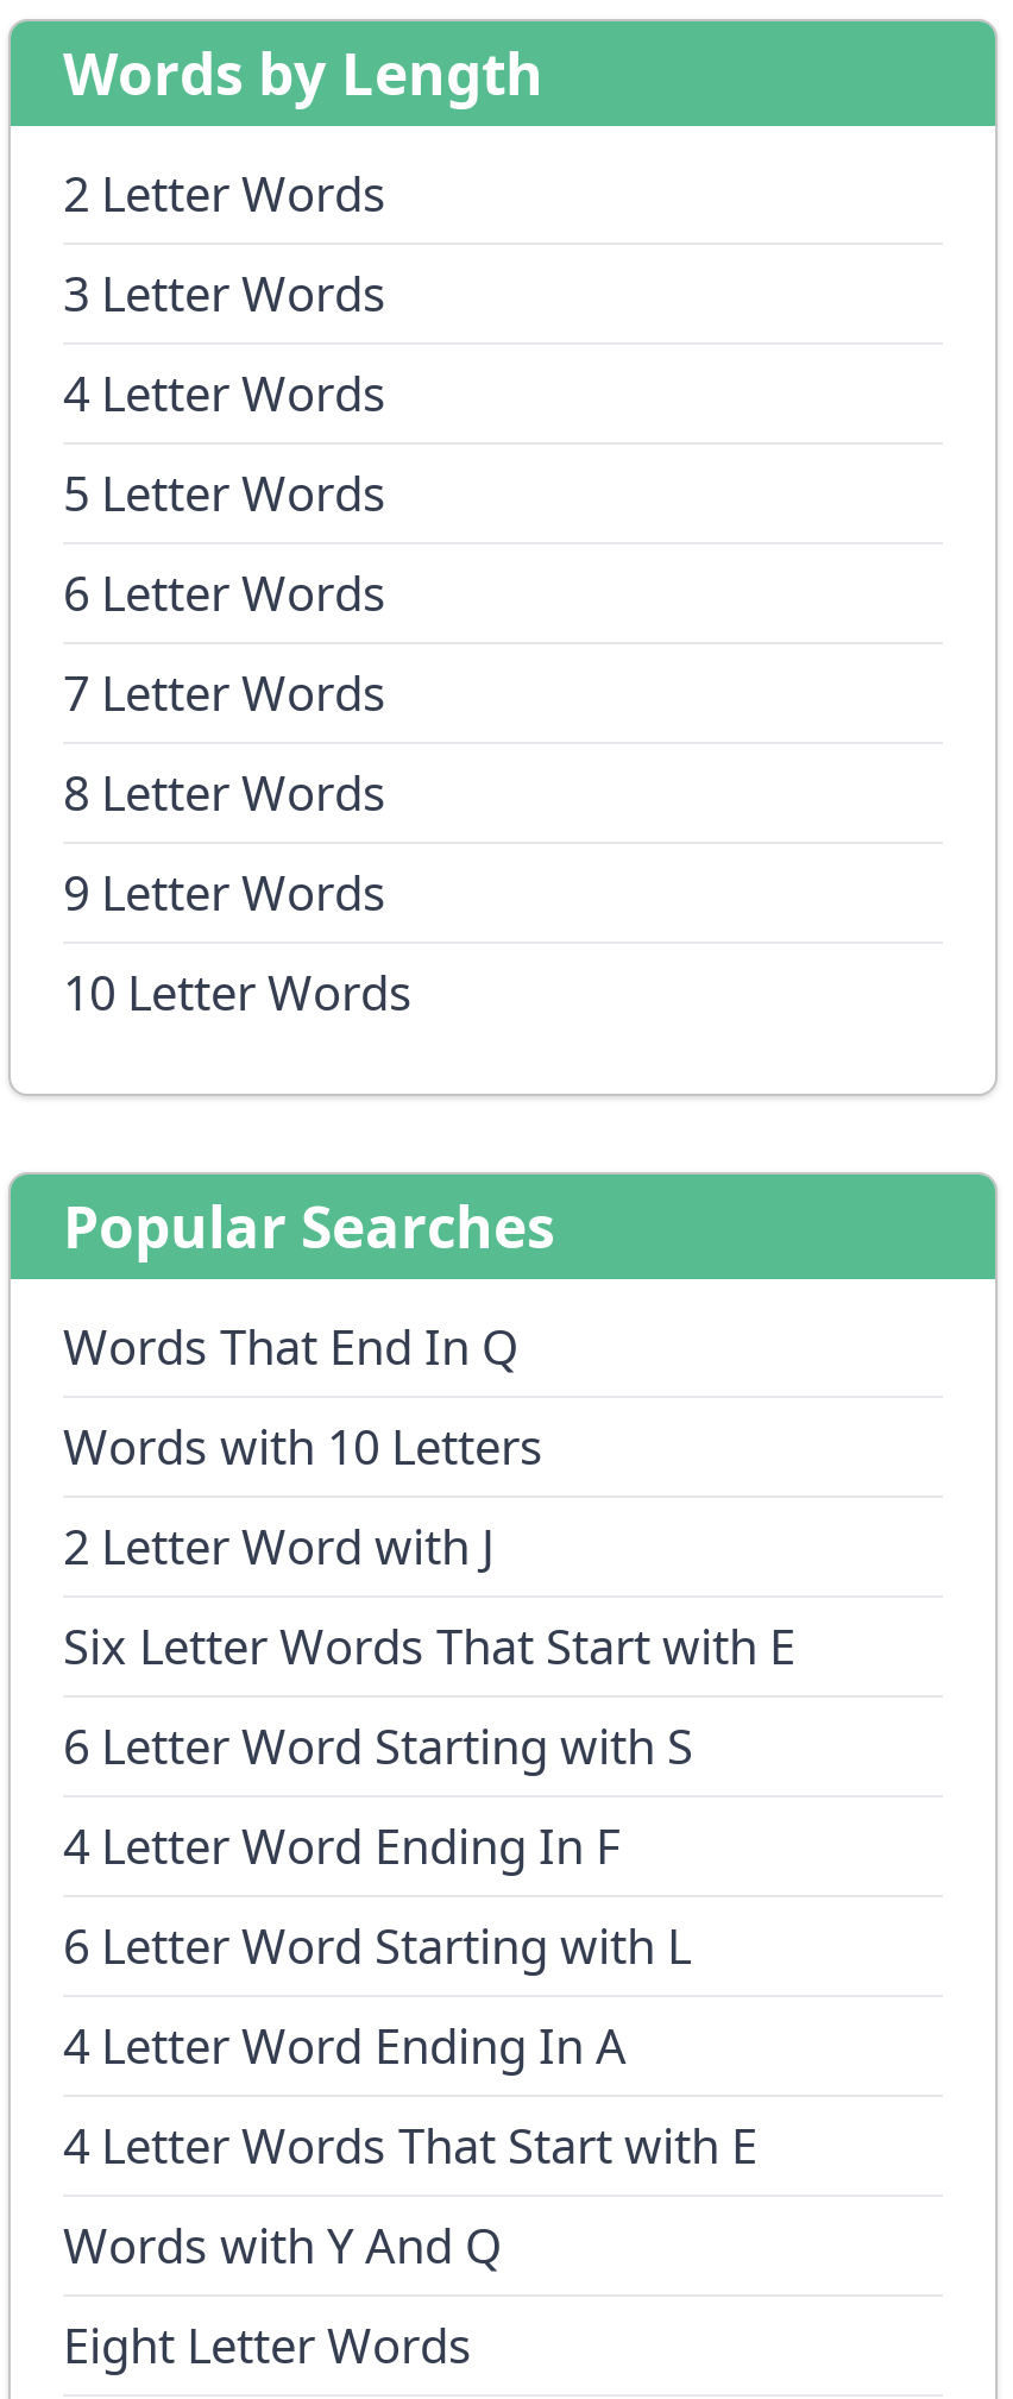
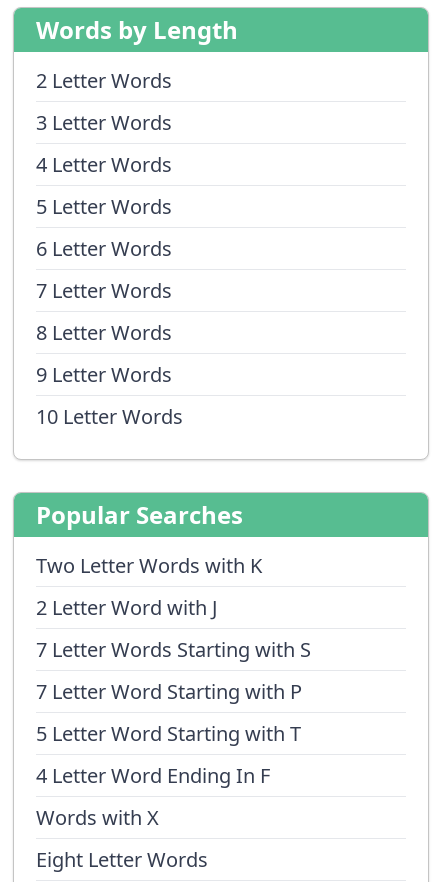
[63,1315,543,1479] Words That End In Q | Words with 10 Letters -> [36,552,262,579] Two Letter Words with K
[63,1614,795,1778] Six Letter Words That Start with E | 6 Letter Word Starting with S -> [36,636,311,747] 7 Letter Words Starting with S | 7 Letter Word Starting with P | 5 Letter Word Starting with T
[63,1914,757,2278] 6 Letter Word Starting with L | 4 Letter Word Ending In A | 4 Letter Words That Start with E | Words with Y And Q -> [36,804,159,831] Words with X

